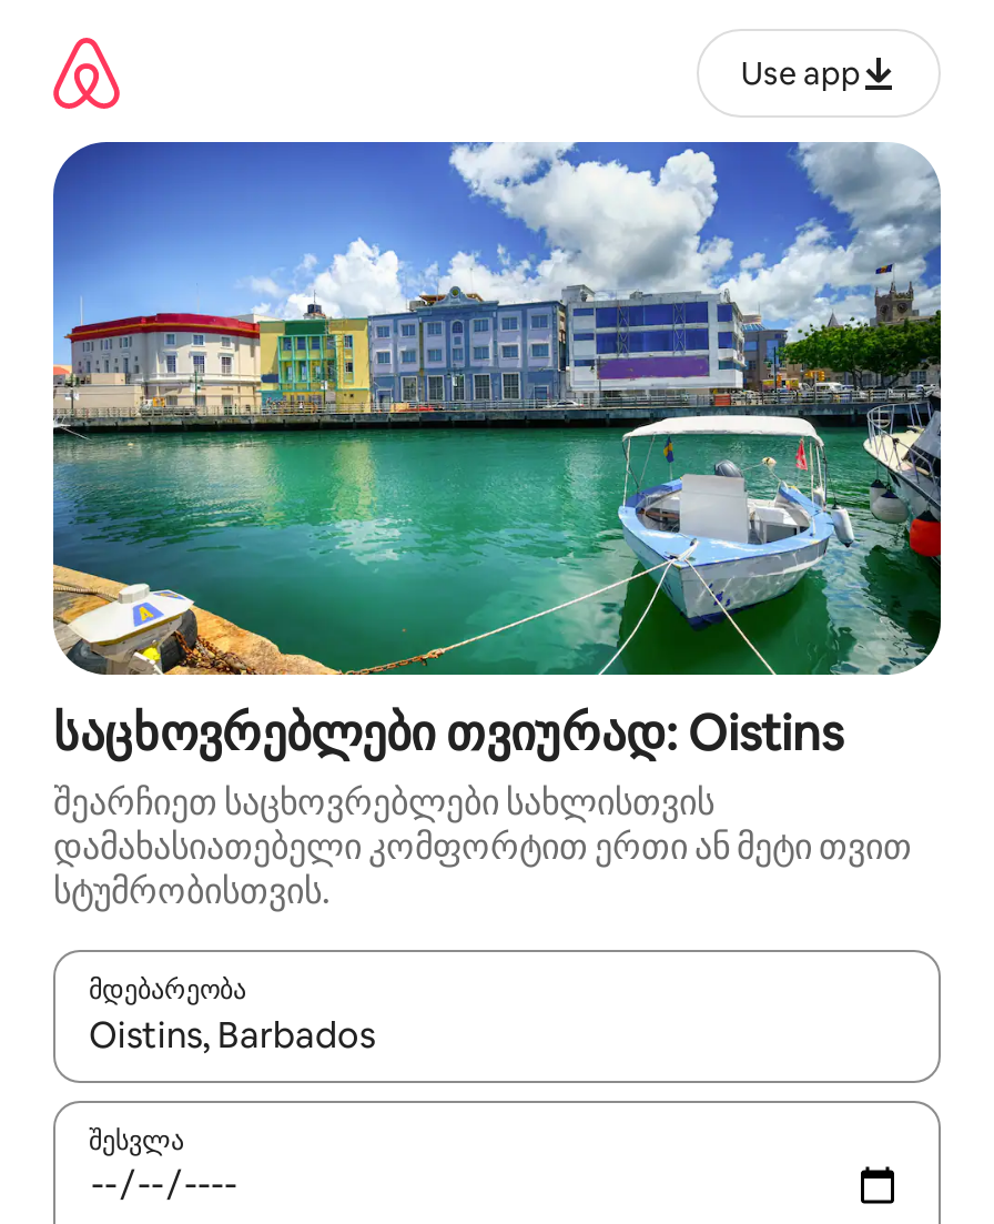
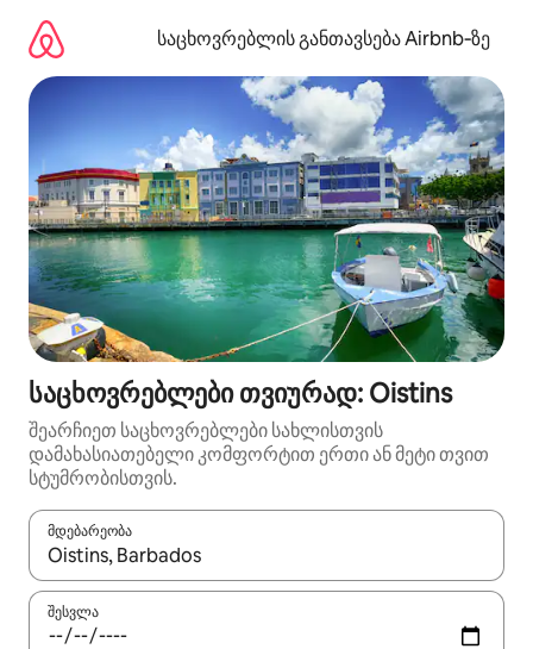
[741,52,861,92] Use app -> [157,26,490,51] საცხოვრებლის განთავსება Airbnb‑ზე

